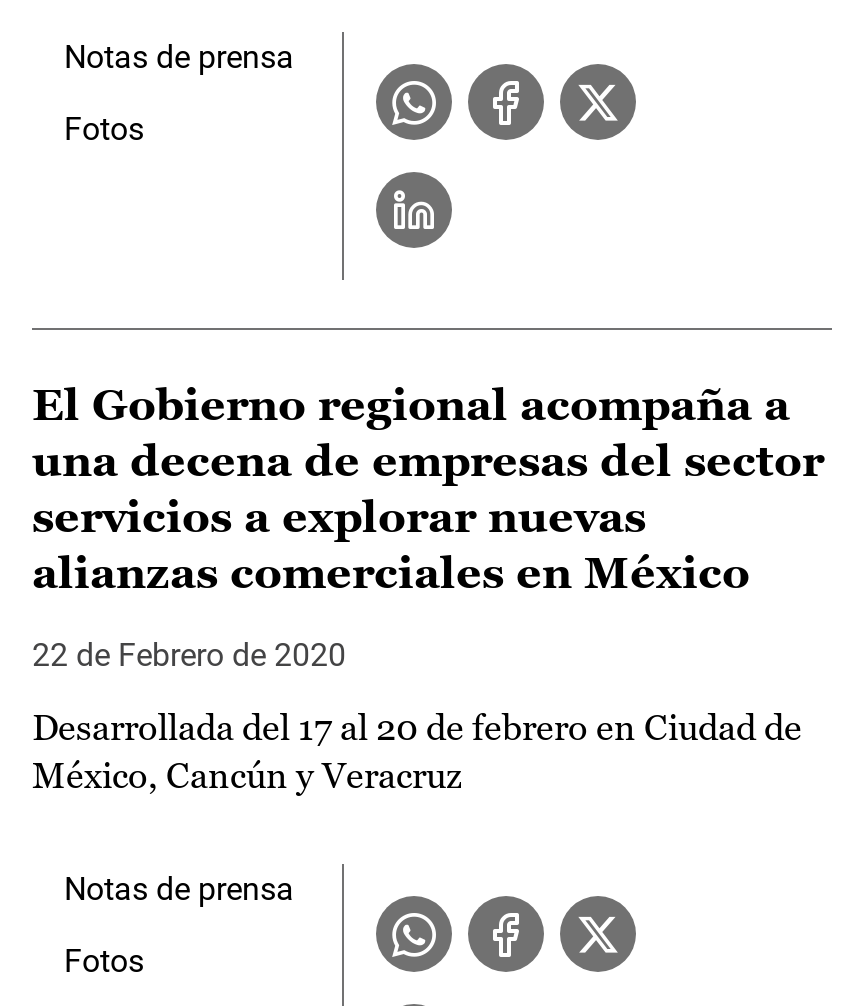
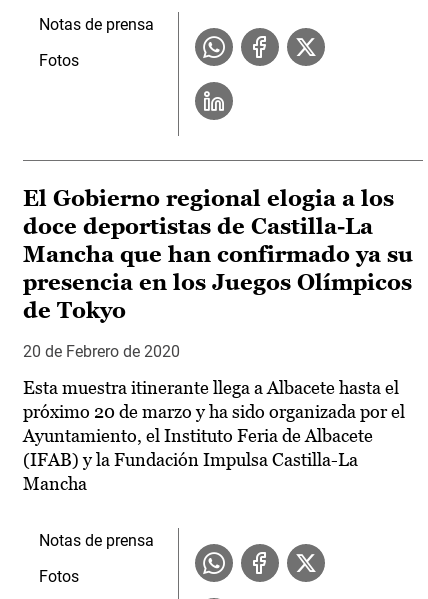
[32,380,824,598] El Gobierno regional acompaña a | una decena de empresas del sector | servicios a explorar nuevas | alianzas comerciales en México -> [23,186,413,323] El Gobierno regional elogia a los | doce deportistas de Castilla-La | Mancha que han confirmado ya su | presencia en los Juegos Olímpicos | de Tokyo
[32,636,346,674] 22 de Febrero de 2020 -> [23,342,180,361] 20 de Febrero de 2020
[32,706,802,796] Desarrollada del 17 al 20 de febrero en Ciudad de | México, Cancún y Veracruz -> [23,377,405,494] Esta muestra itinerante llega a Albacete hasta el | próximo 20 de marzo y ha sido organizada por el | Ayuntamiento, el Instituto Feria de Albacete | (IFAB) y la Fundación Impulsa Castilla-La | Mancha

